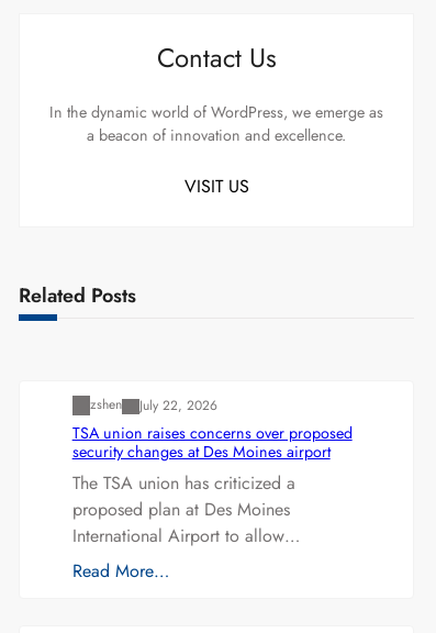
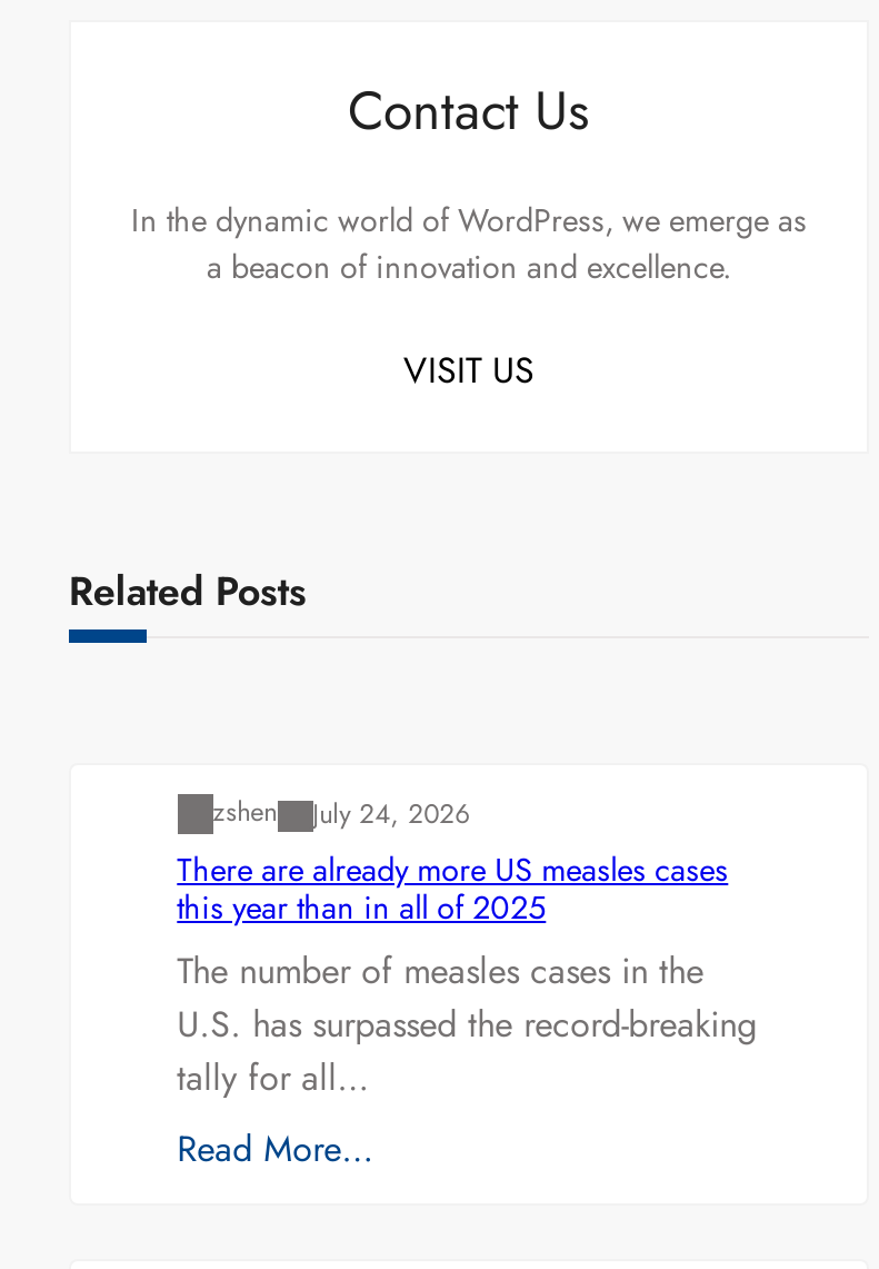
[72,395,352,549] July 22, 2026 | TSA union raises concerns over proposed | security changes at Des Moines airport | The TSA union has criticized a | proposed plan at Des Moines | International Airport to allow… -> [177,793,757,1104] July 24, 2026 | There are already more US measles cases | this year than in all of 2025 | The number of measles cases in the | U.S. has surpassed the record-breaking | tally for all…

